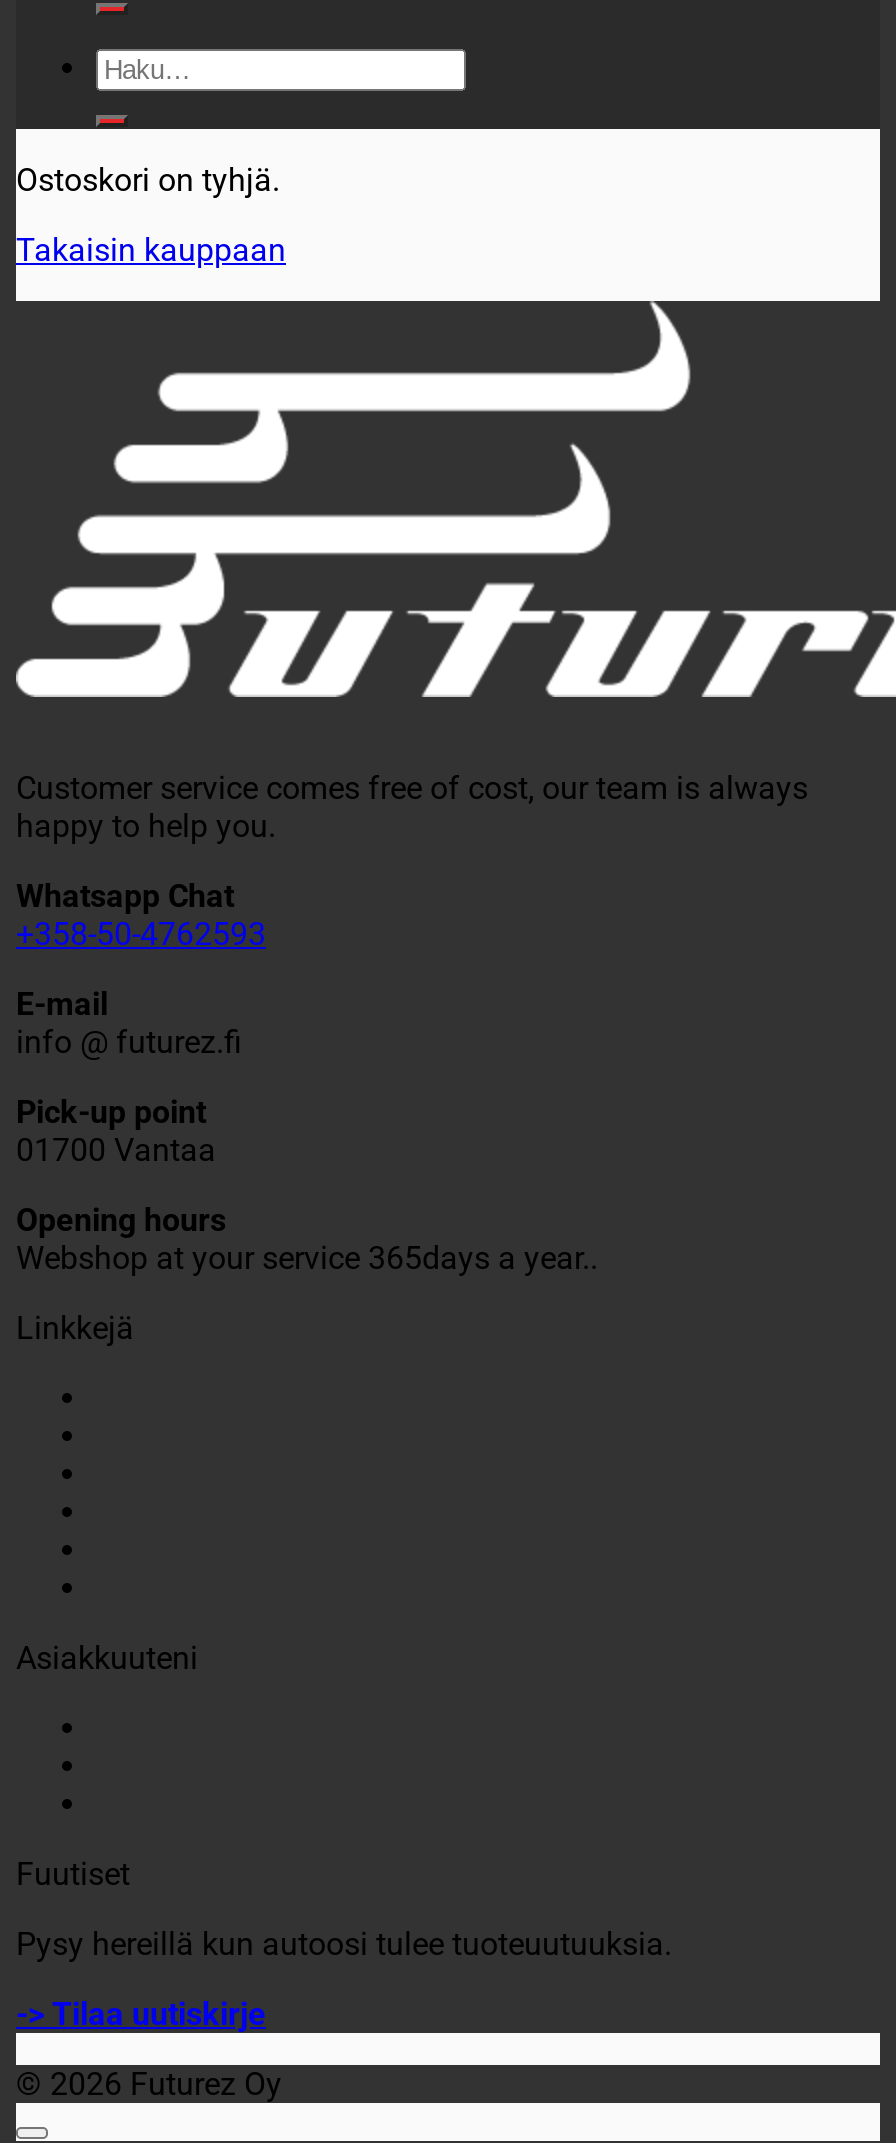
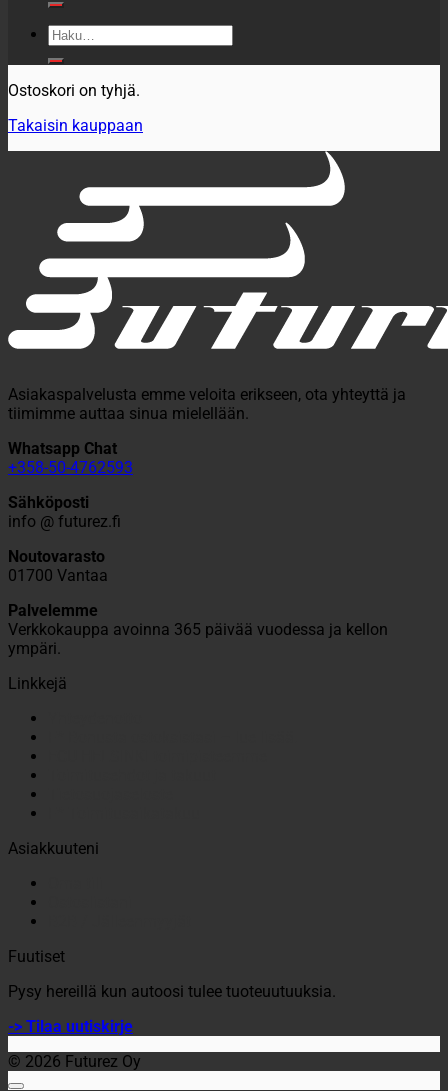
[16,769,808,845] Customer service comes free of cost, our team is always | happy to help you. -> [8,385,406,423] Asiakaspalvelusta emme veloita erikseen, ota yhteyttä ja | tiimimme auttaa sinua mielellään.
[16,985,108,1023] E-mail -> [8,493,89,512] Sähköposti
[16,1093,206,1131] Pick-up point -> [8,547,105,566] Noutovarasto
[16,1201,598,1277] Opening hours | Webshop at your service 365days a year.. -> [8,601,388,658] Palvelemme | Verkkokauppa avoinna 365 päivää vuodessa ja kellon | ympäri.

